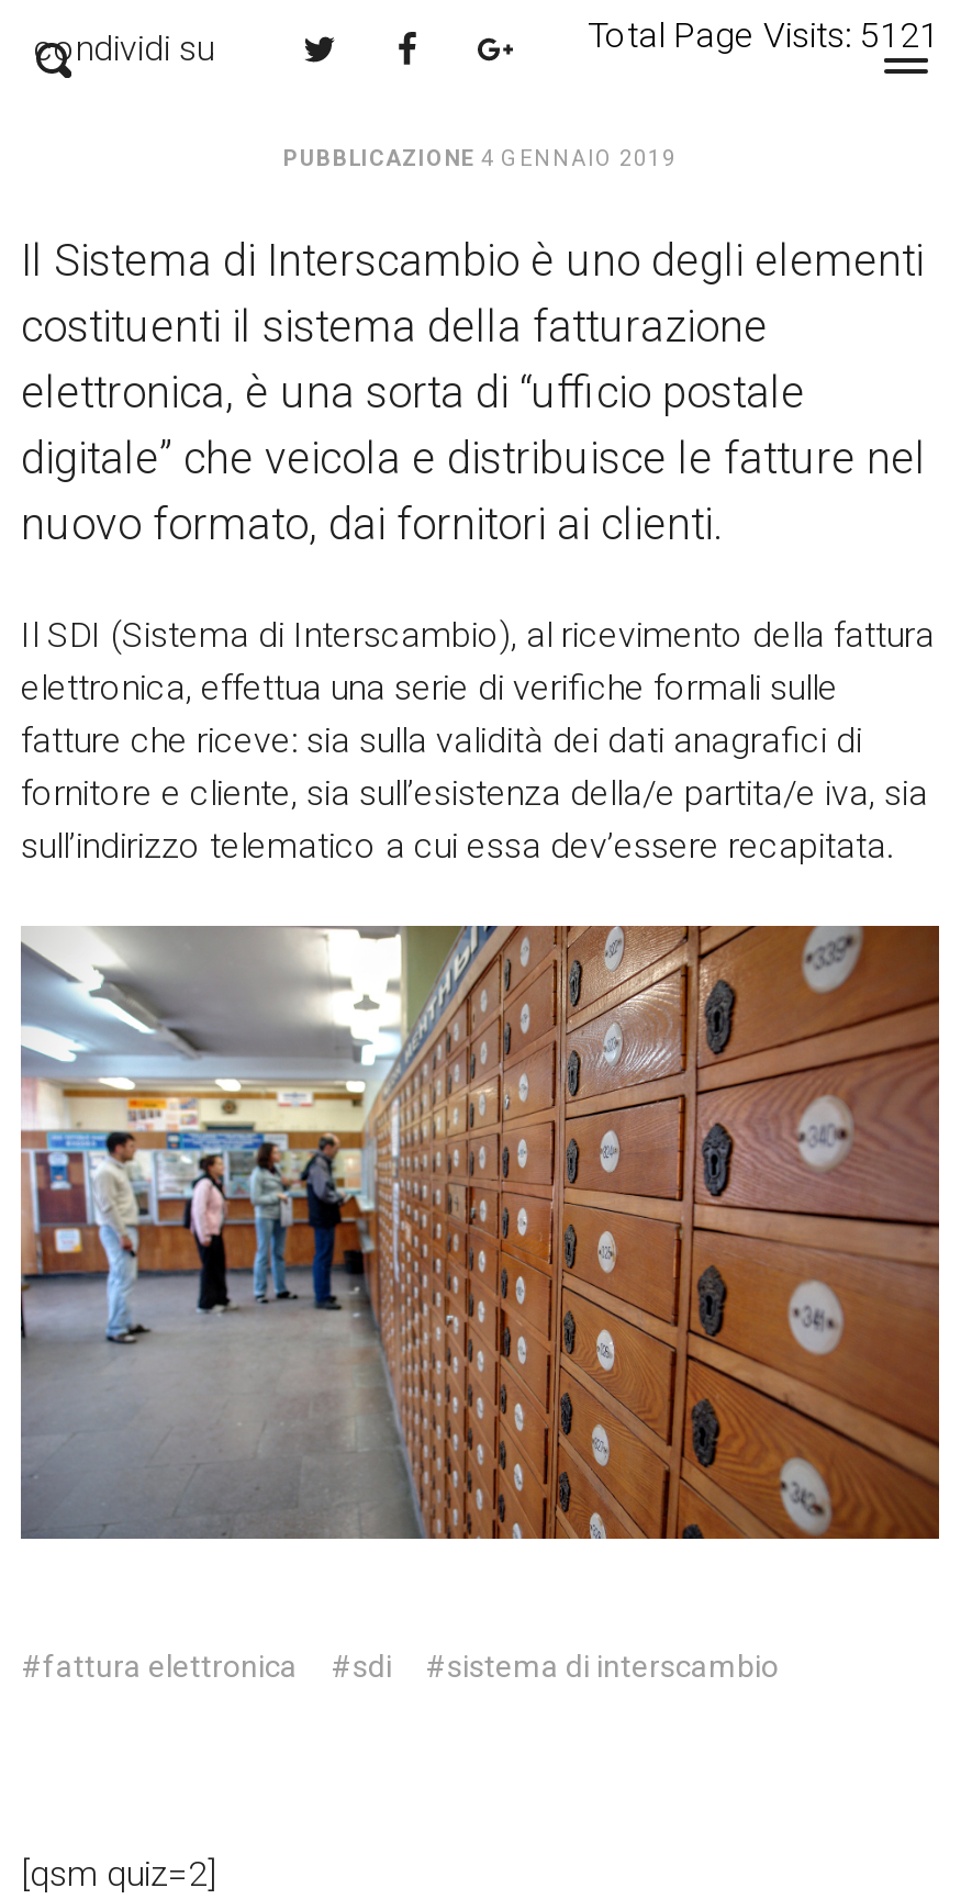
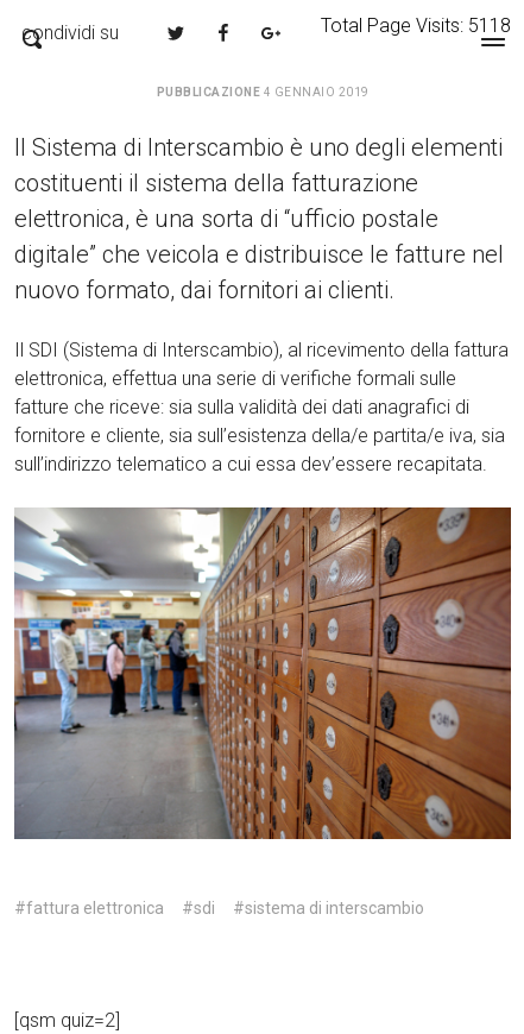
[588,14,939,56] Total Page Visits: 5121 -> [321,14,511,37] Total Page Visits: 5118

